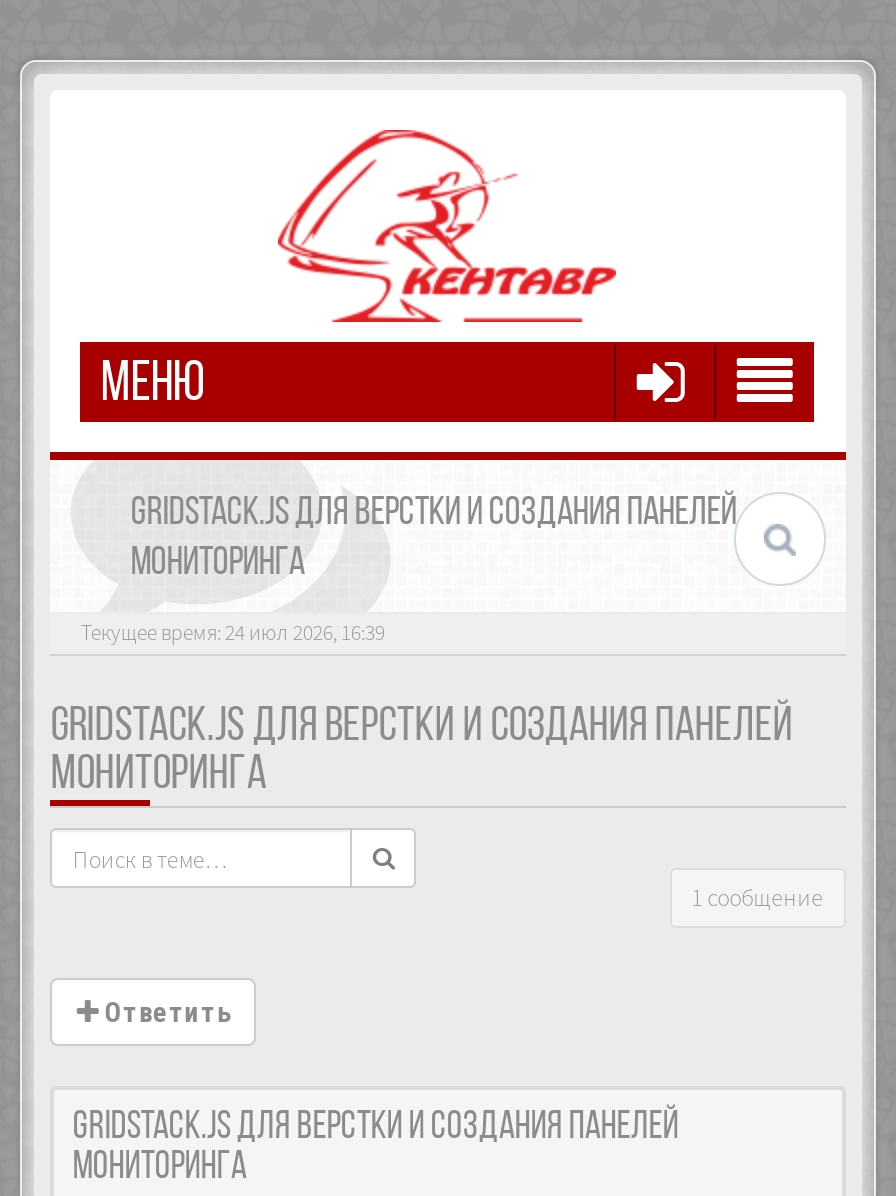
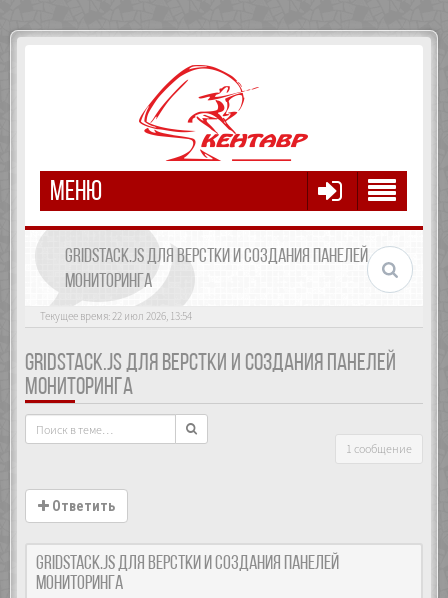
[81,618,385,646] Текущее время: 24 июл 2026, 16:39 -> [40,309,192,323] Текущее время: 22 июл 2026, 13:54

